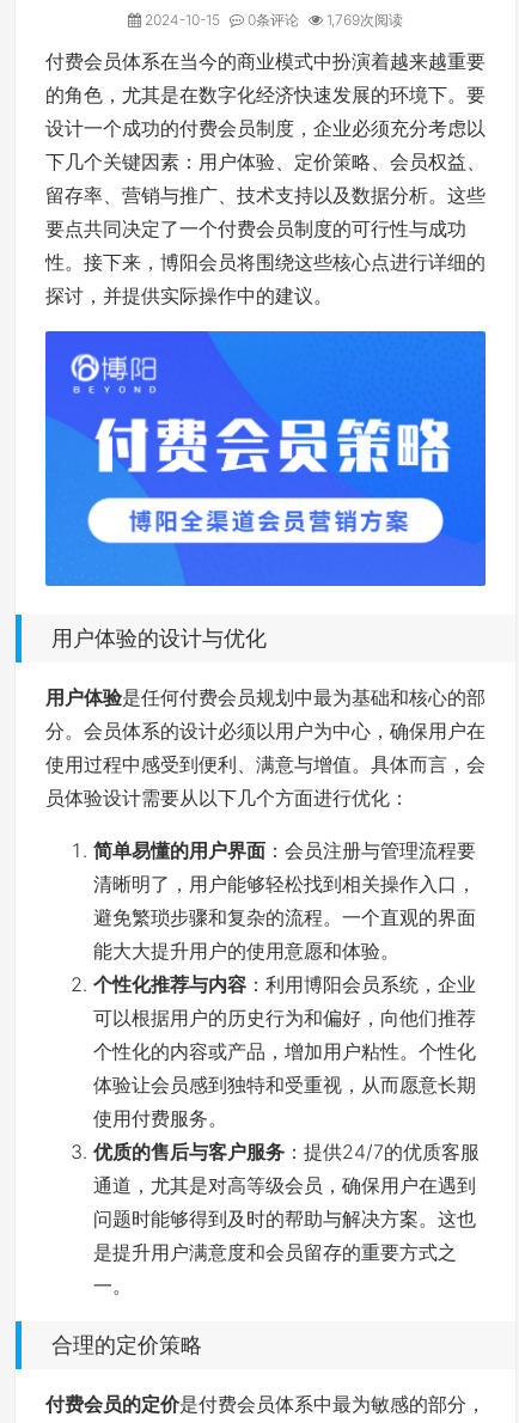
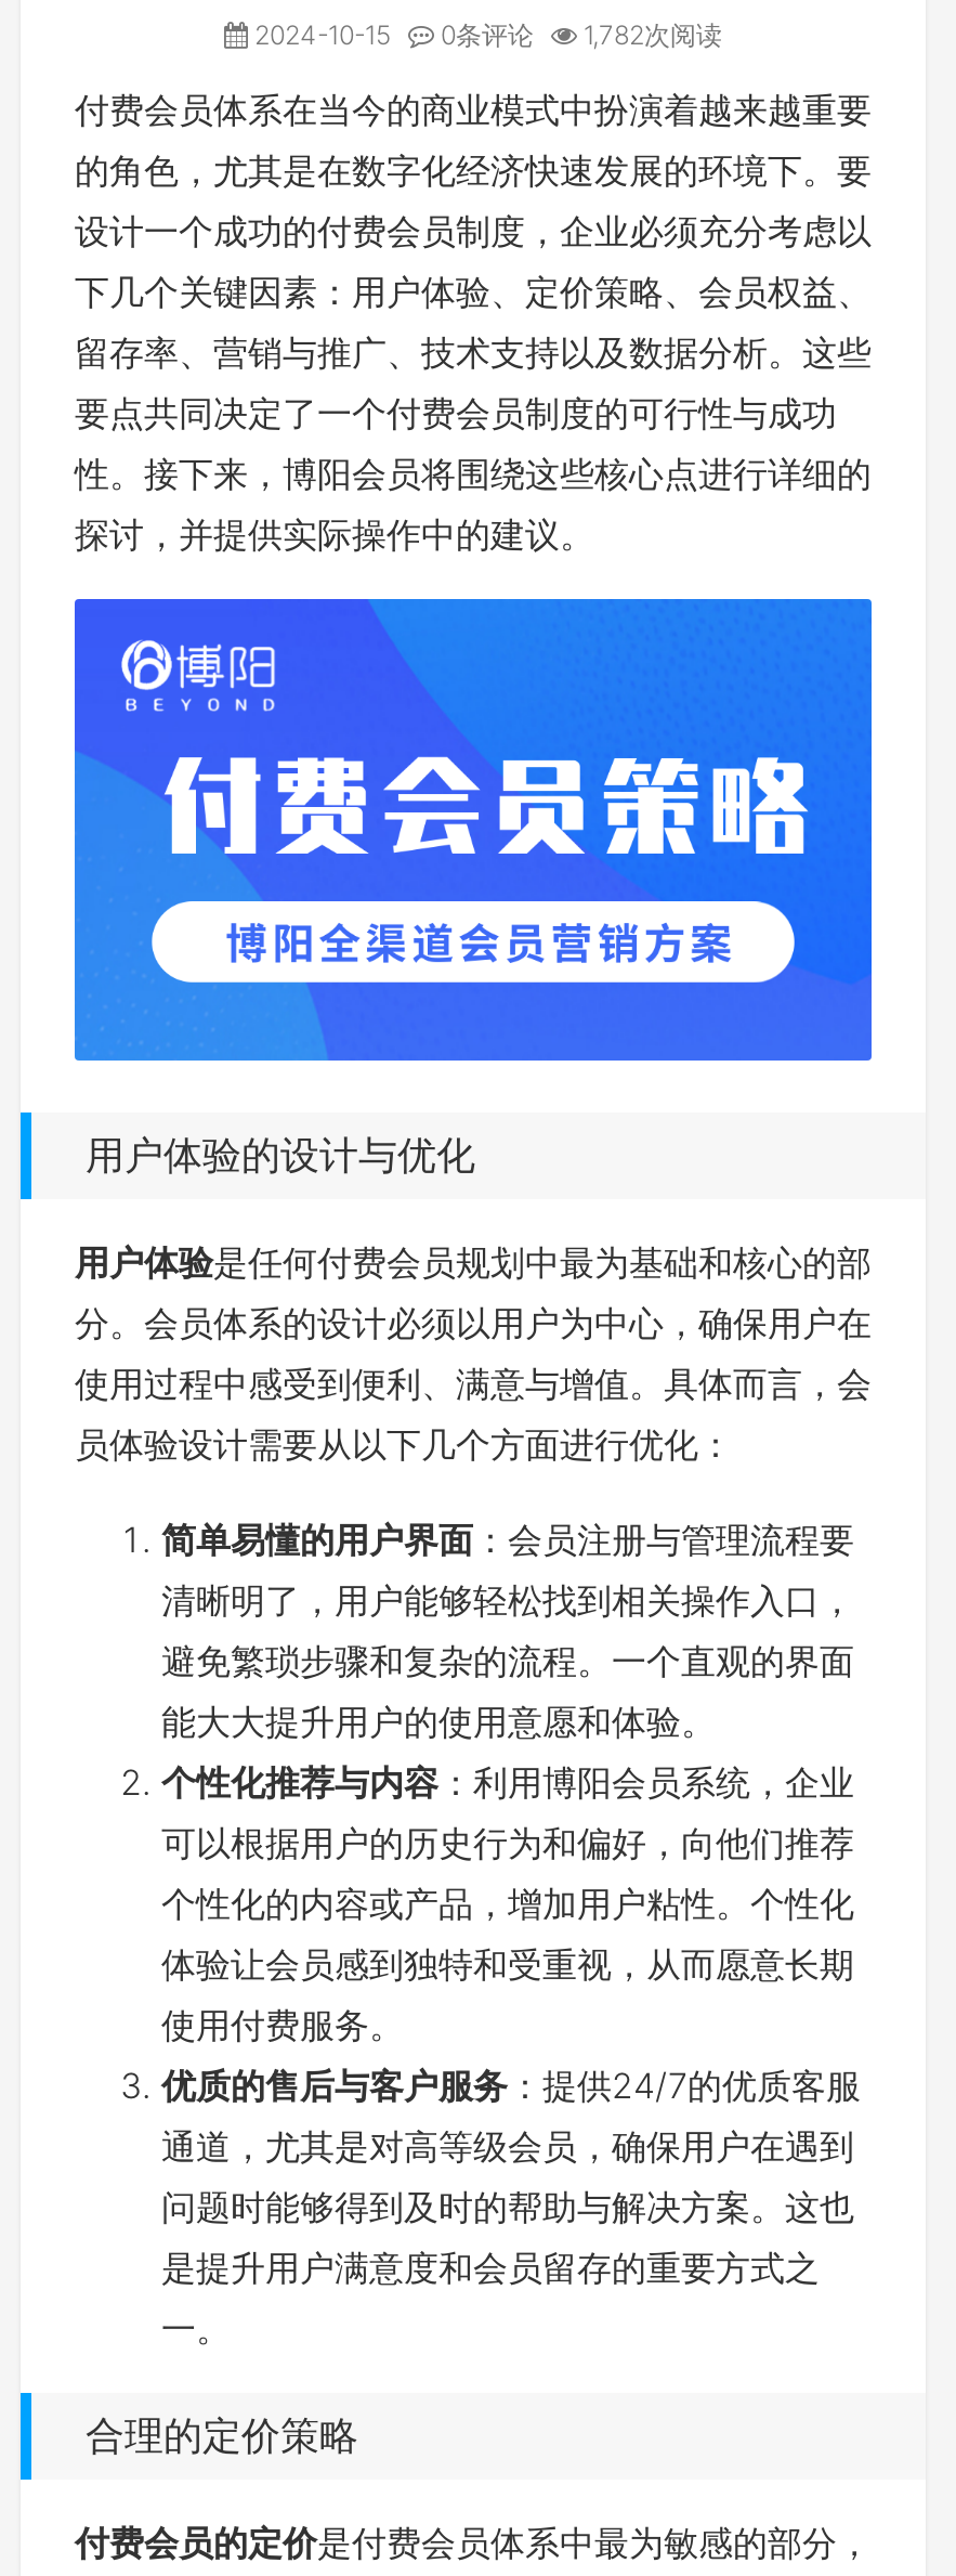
[141,11,403,29] 2024-10-15 0条评论 1,769次阅读 -> [248,19,722,51] 2024-10-15 0条评论 1,782次阅读

